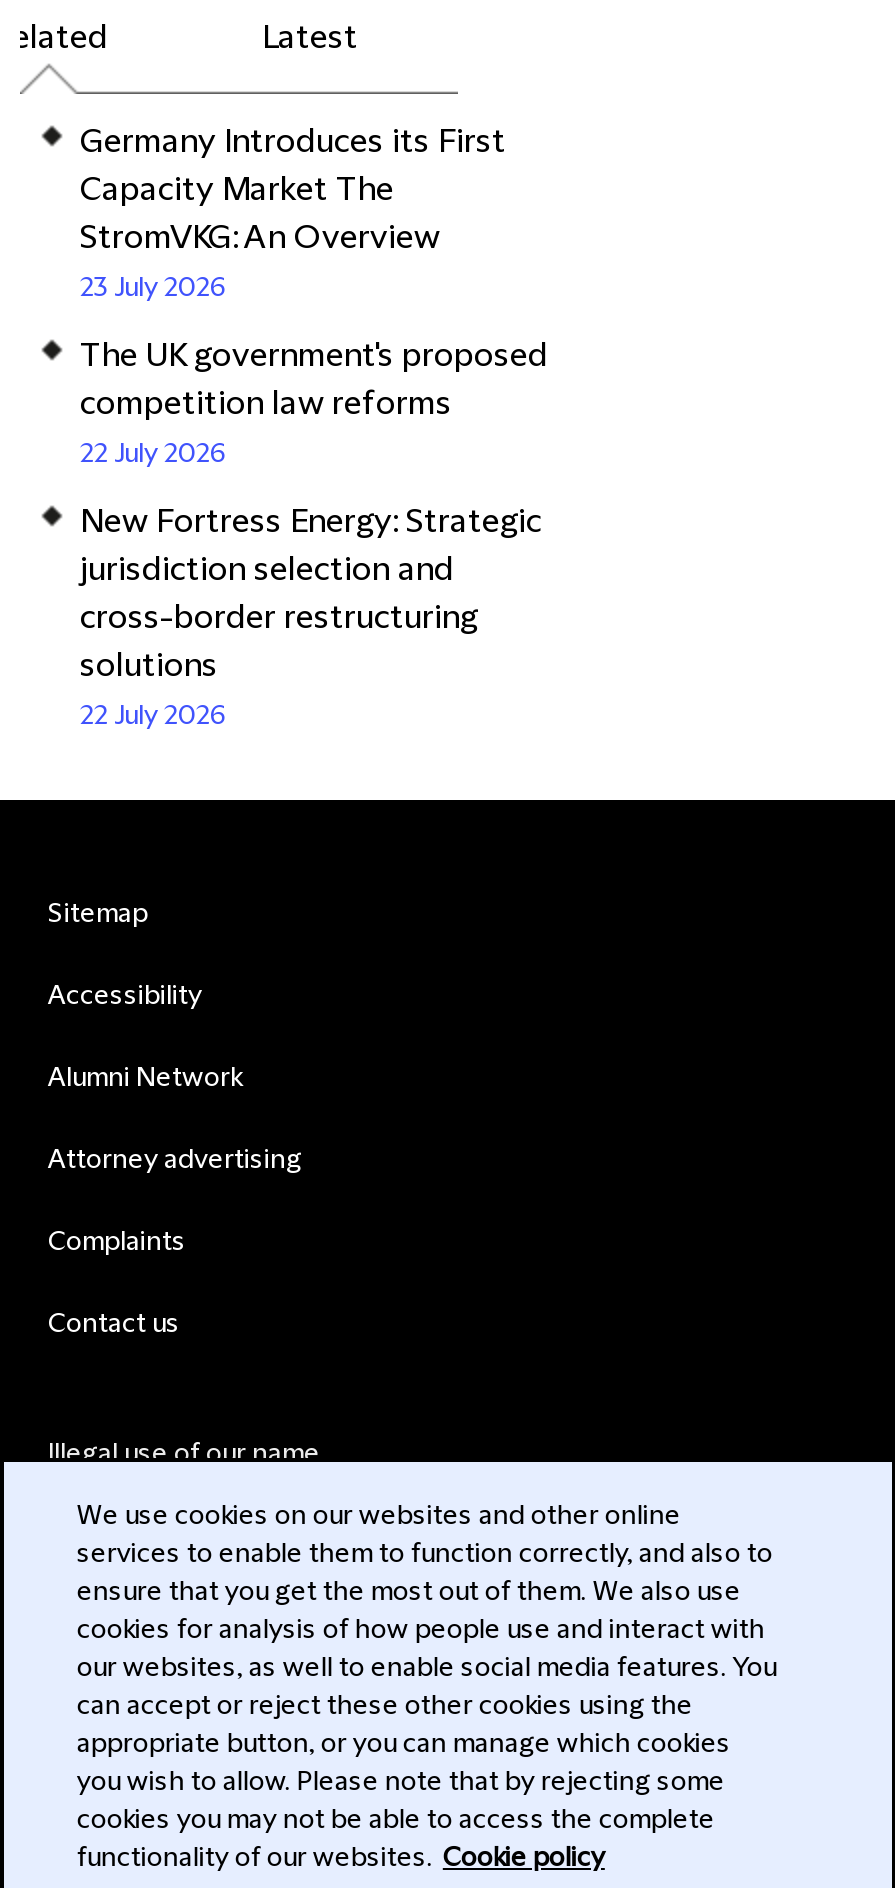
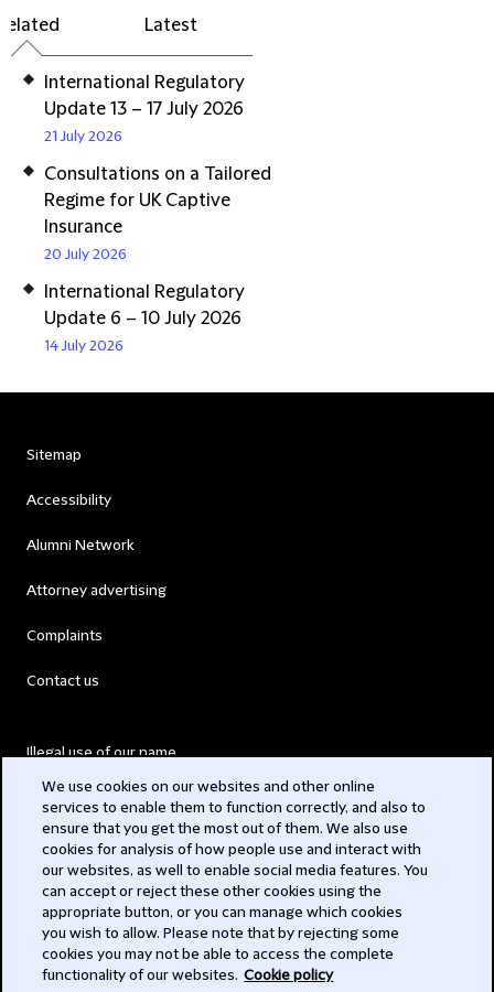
[80,124,506,304] Germany Introduces its First | Capacity Market The | StromVKG: An Overview | 23 July 2026 -> [44,73,245,145] International Regulatory | Update 13 – 17 July 2026 | 21 July 2026
[80,338,548,470] The UK government's proposed | competition law reforms | 22 July 2026 -> [44,164,271,263] Consultations on a Tailored | Regime for UK Captive | Insurance | 20 July 2026
[80,504,542,732] New Fortress Energy: Strategic | jurisdiction selection and | cross-border restructuring | solutions | 22 July 2026 -> [44,282,245,355] International Regulatory | Update 6 – 10 July 2026 | 14 July 2026

